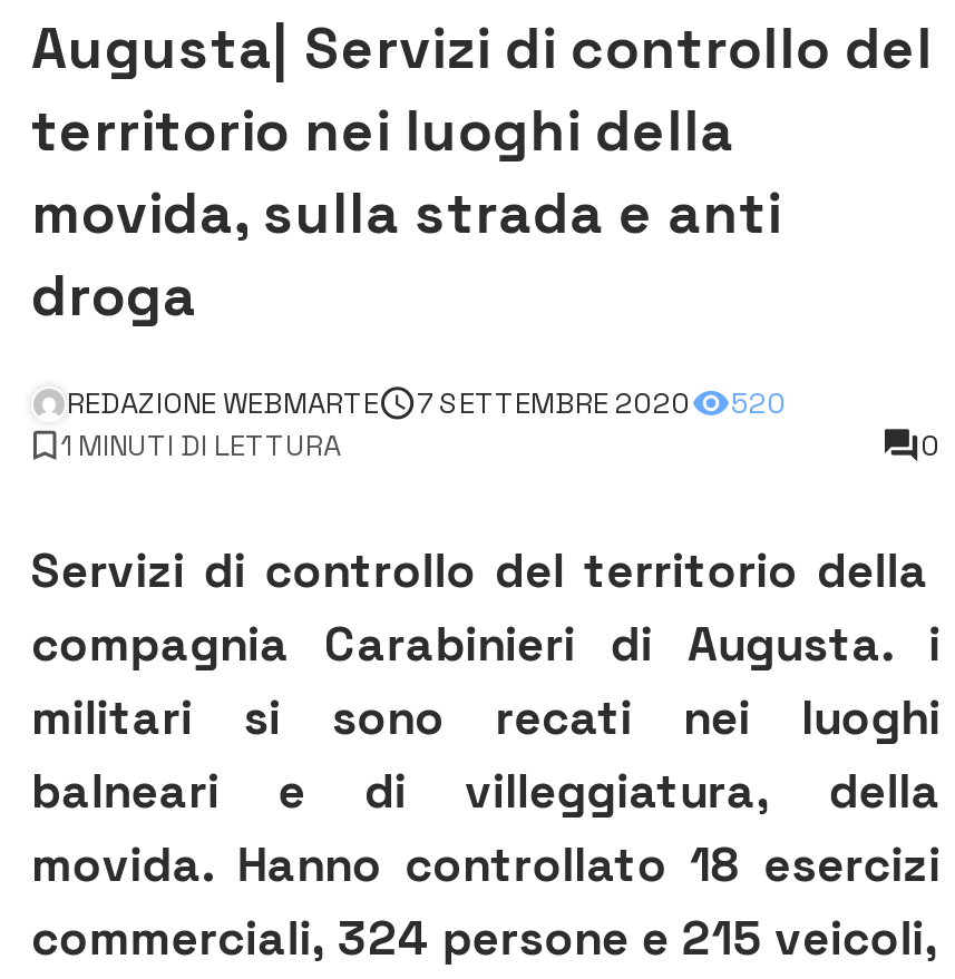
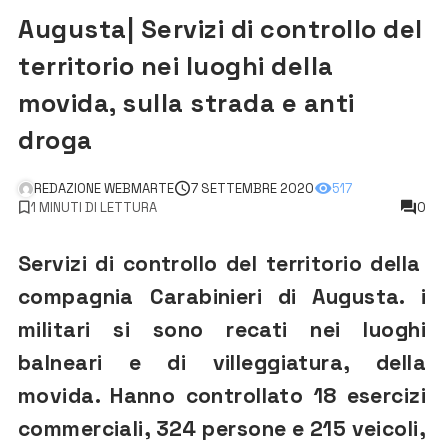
[67,385,787,423] REDAZIONE WEBMARTE 7 SETTEMBRE 2020 520 -> [34,180,352,197] REDAZIONE WEBMARTE 7 SETTEMBRE 2020 517

